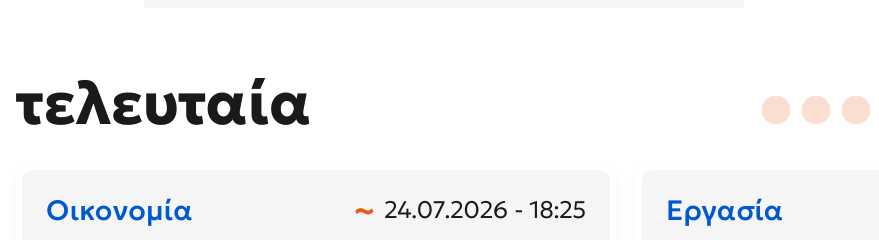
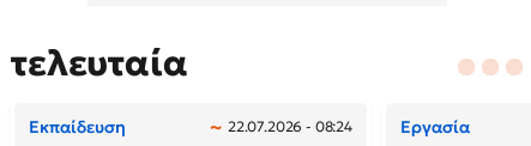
[46,192,586,228] Οικονομία | 24.07.2026 - 18:25 -> [29,116,352,138] Εκπαίδευση | 22.07.2026 - 08:24

